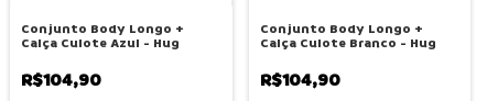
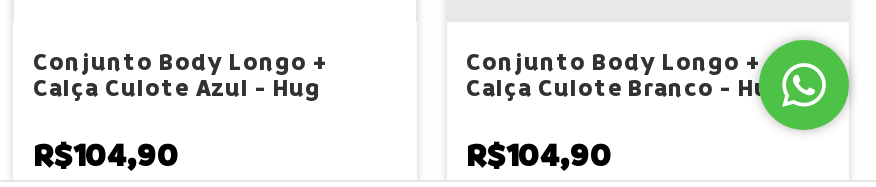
none -> [763,37,853,133] [image]

